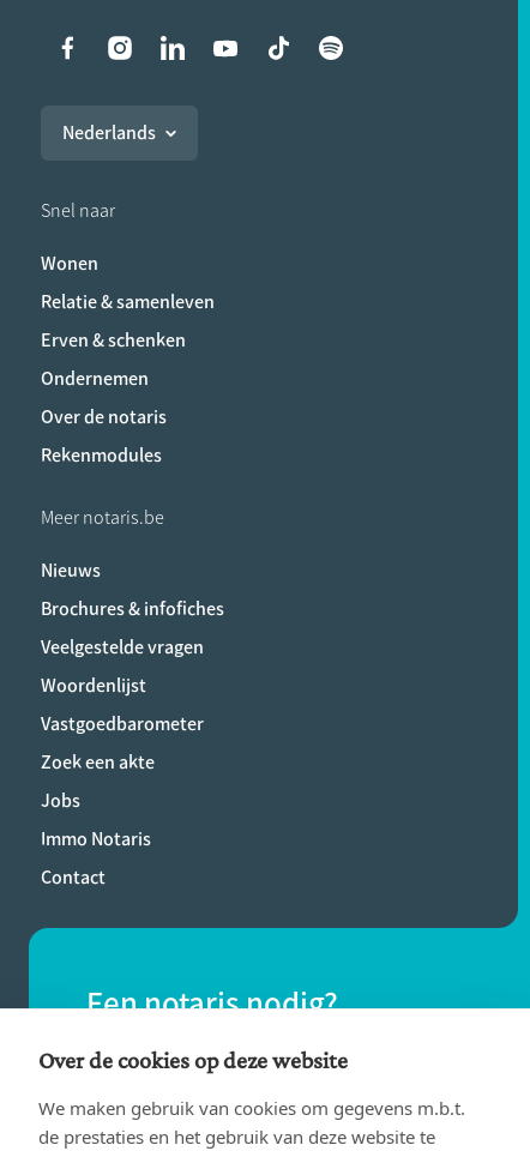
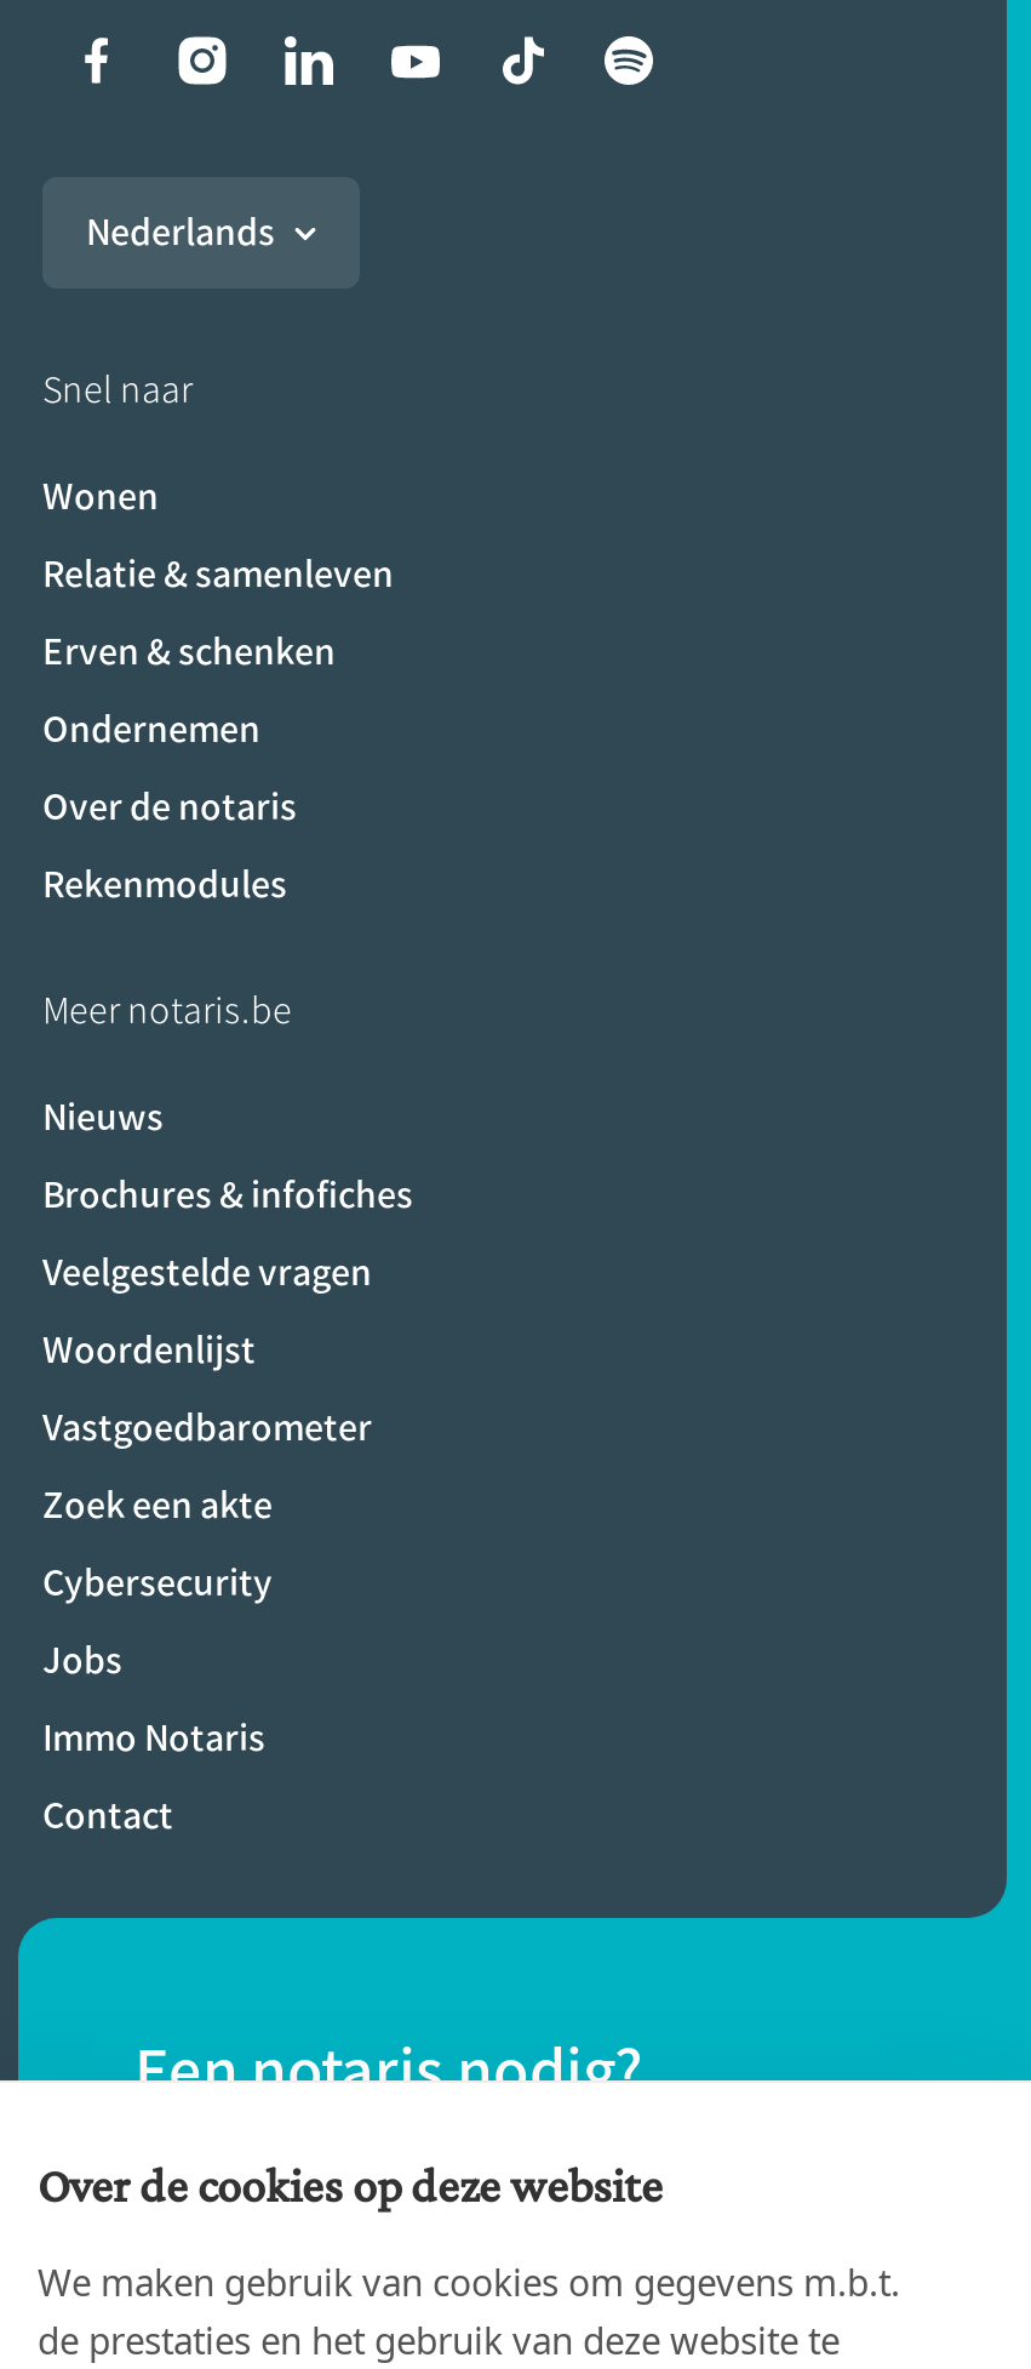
none -> [42,1559,273,1605] Cybersecurity

